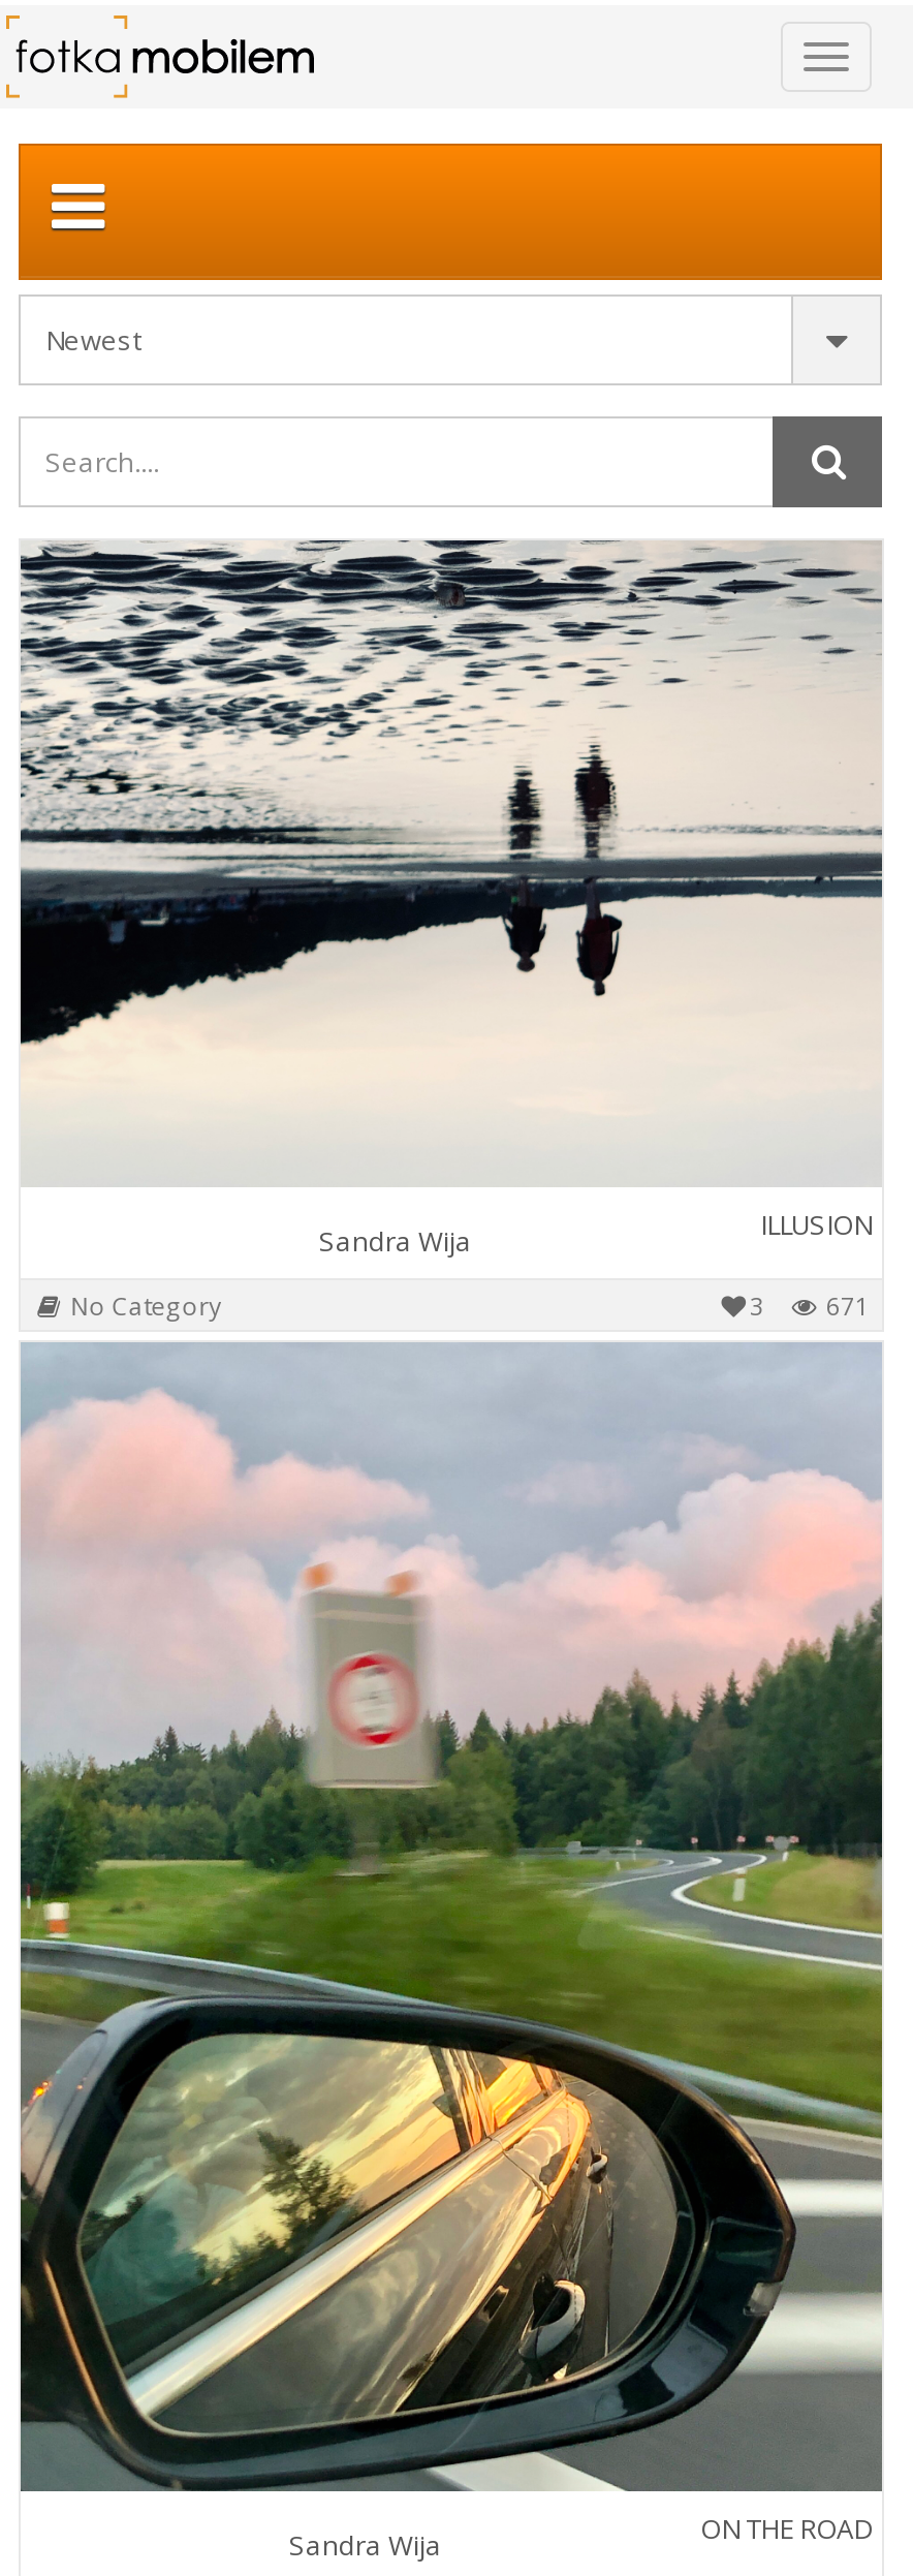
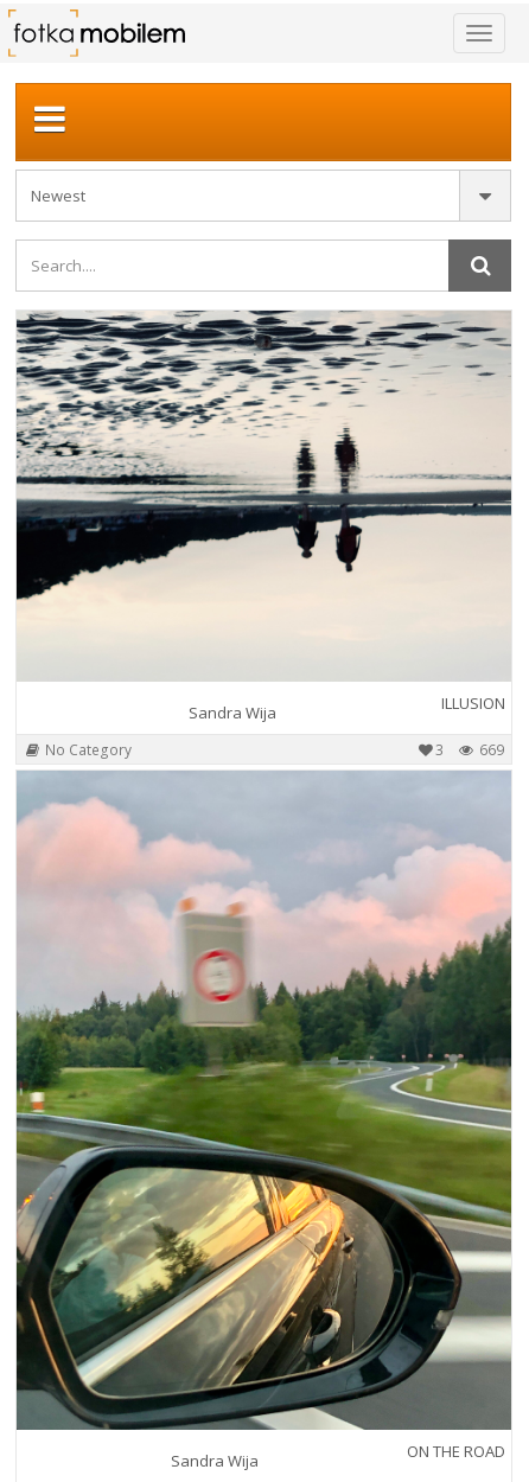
[749,1288,870,1321] 3 671 -> [435,740,504,759] 3 669

